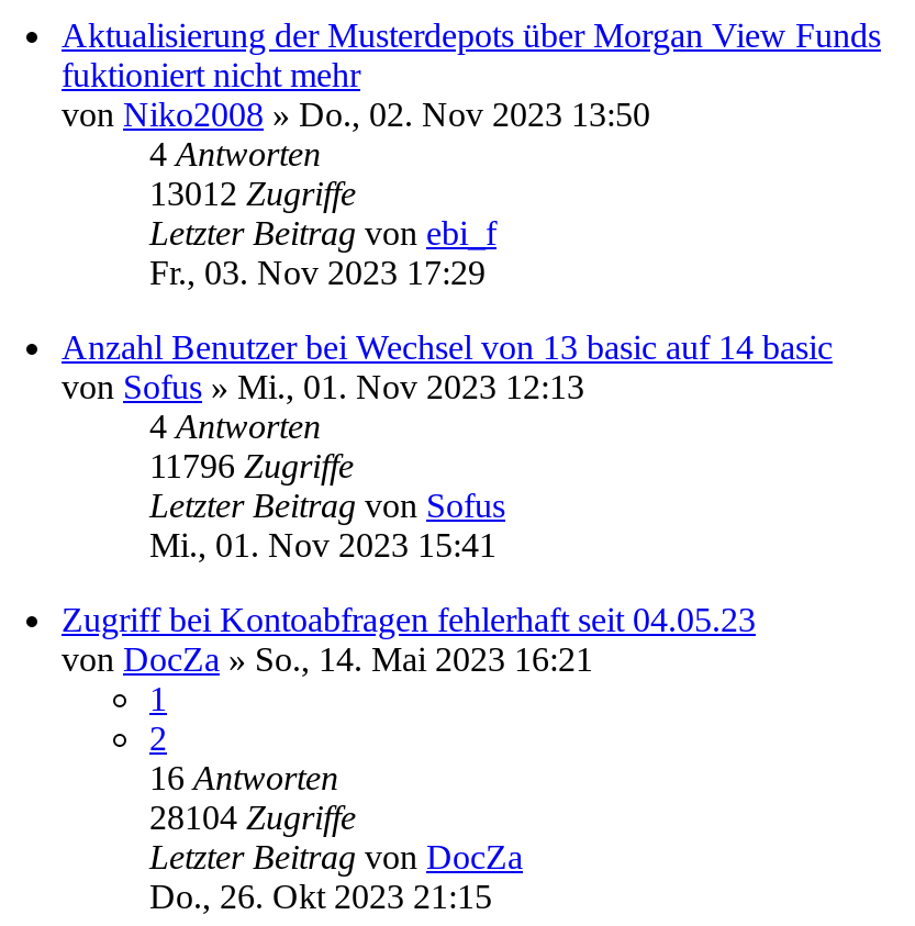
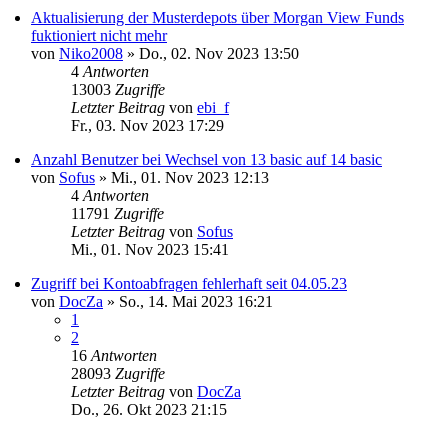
[149,174,356,212] 13012 Zugriffe -> [71,81,165,98] 13003 Zugriffe
[149,447,354,484] 11796 Zugriffe -> [71,205,164,222] 11791 Zugriffe
[149,798,356,836] 28104 Zugriffe -> [71,365,165,382] 28093 Zugriffe

